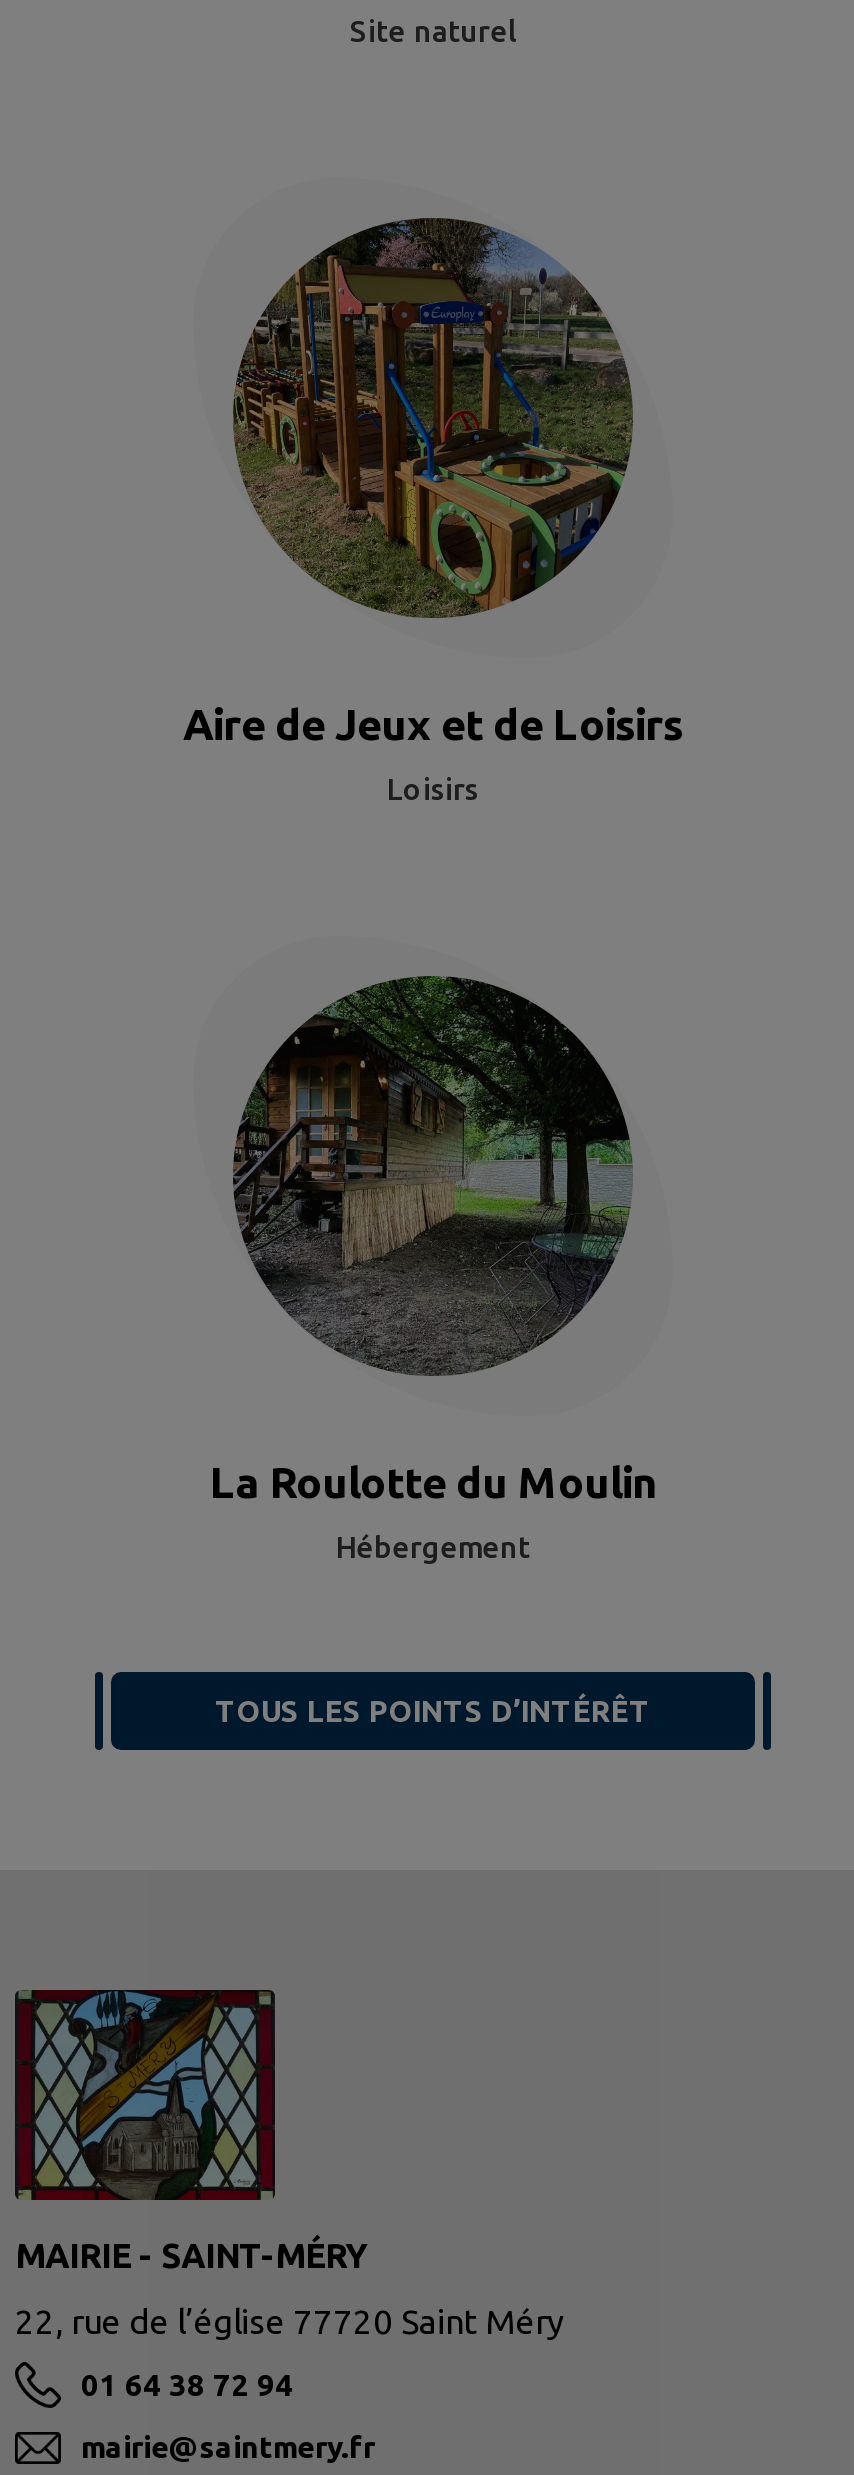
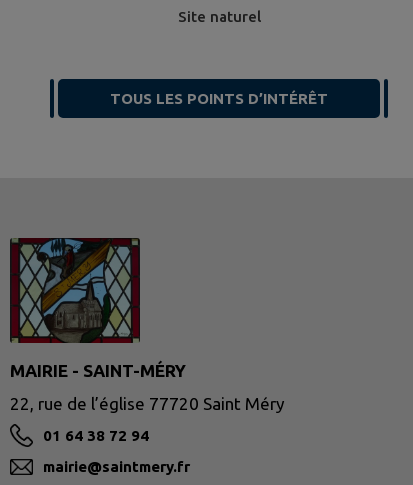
[231,215,633,619] [image] -> none
[183,700,683,806] Aire de Jeux et de Loisirs | Loisirs -> none
[231,975,633,1377] [image] -> none
[210,1458,656,1564] La Roulotte du Moulin | Hébergement -> none

